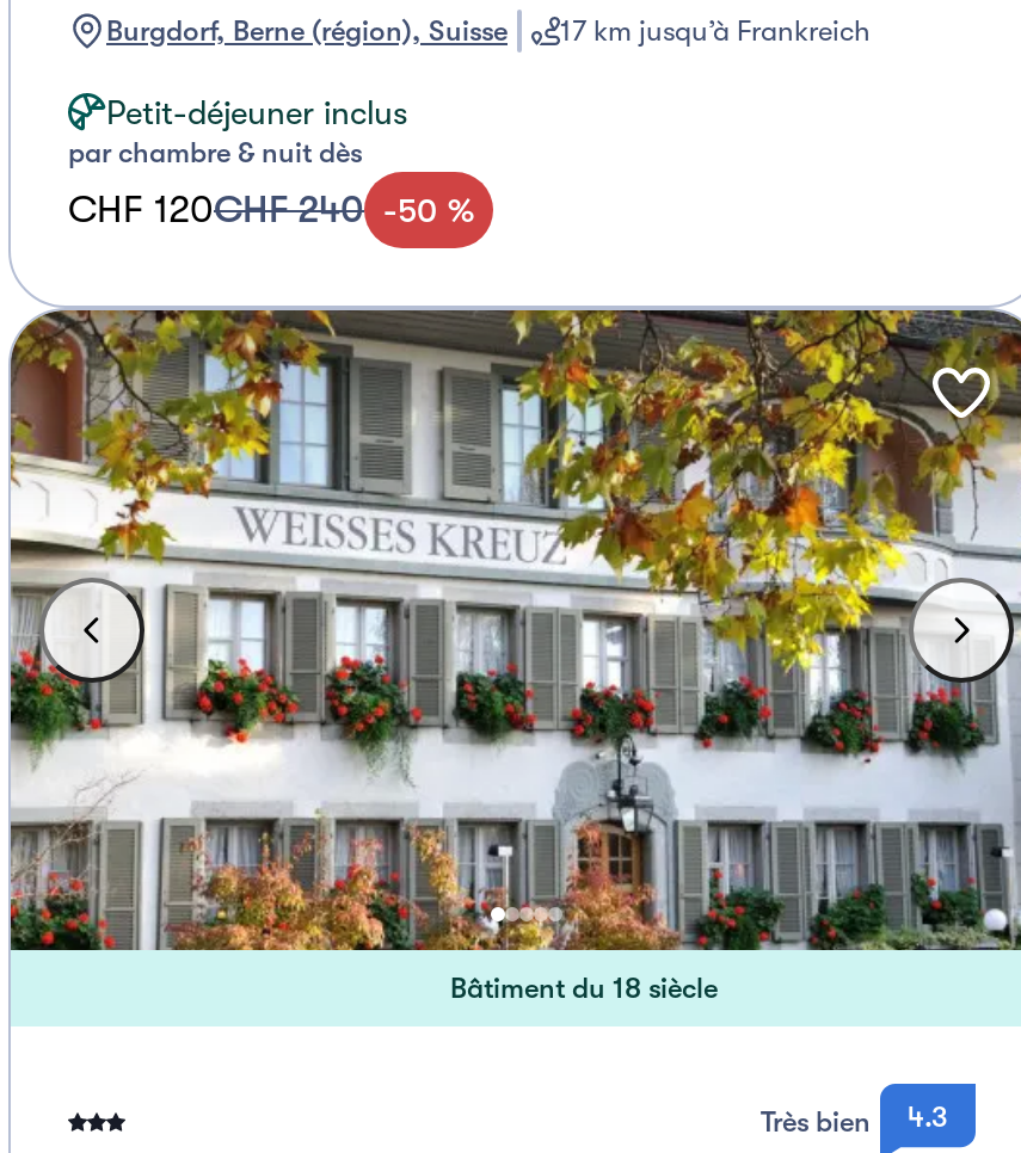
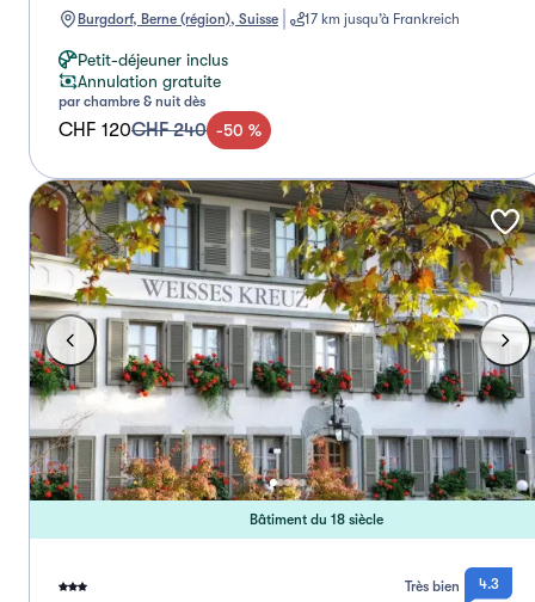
none -> [78,71,221,90] Annulation gratuite

